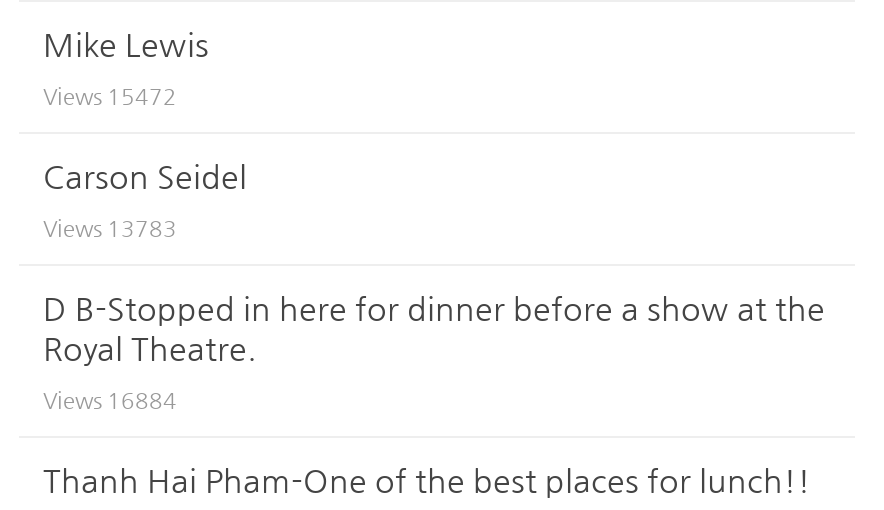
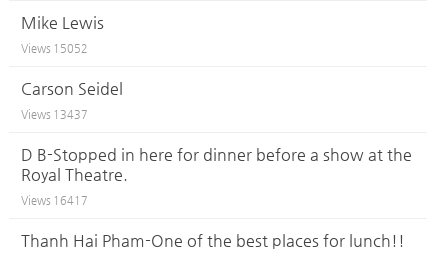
[43,84,177,110] Views 15472 -> [21,42,88,55] Views 15052
[43,216,177,242] Views 13783 -> [21,108,88,121] Views 13437
[43,388,177,414] Views 16884 -> [21,194,88,207] Views 16417

